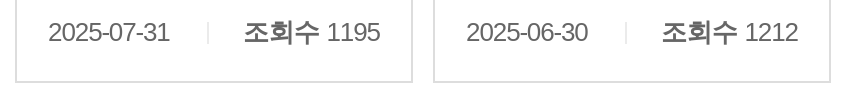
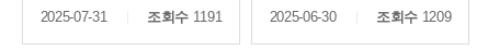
[243,18,380,48] 조회수 1195 -> [147,9,222,25] 조회수 1191
[661,18,798,48] 조회수 1212 -> [376,9,451,25] 조회수 1209

